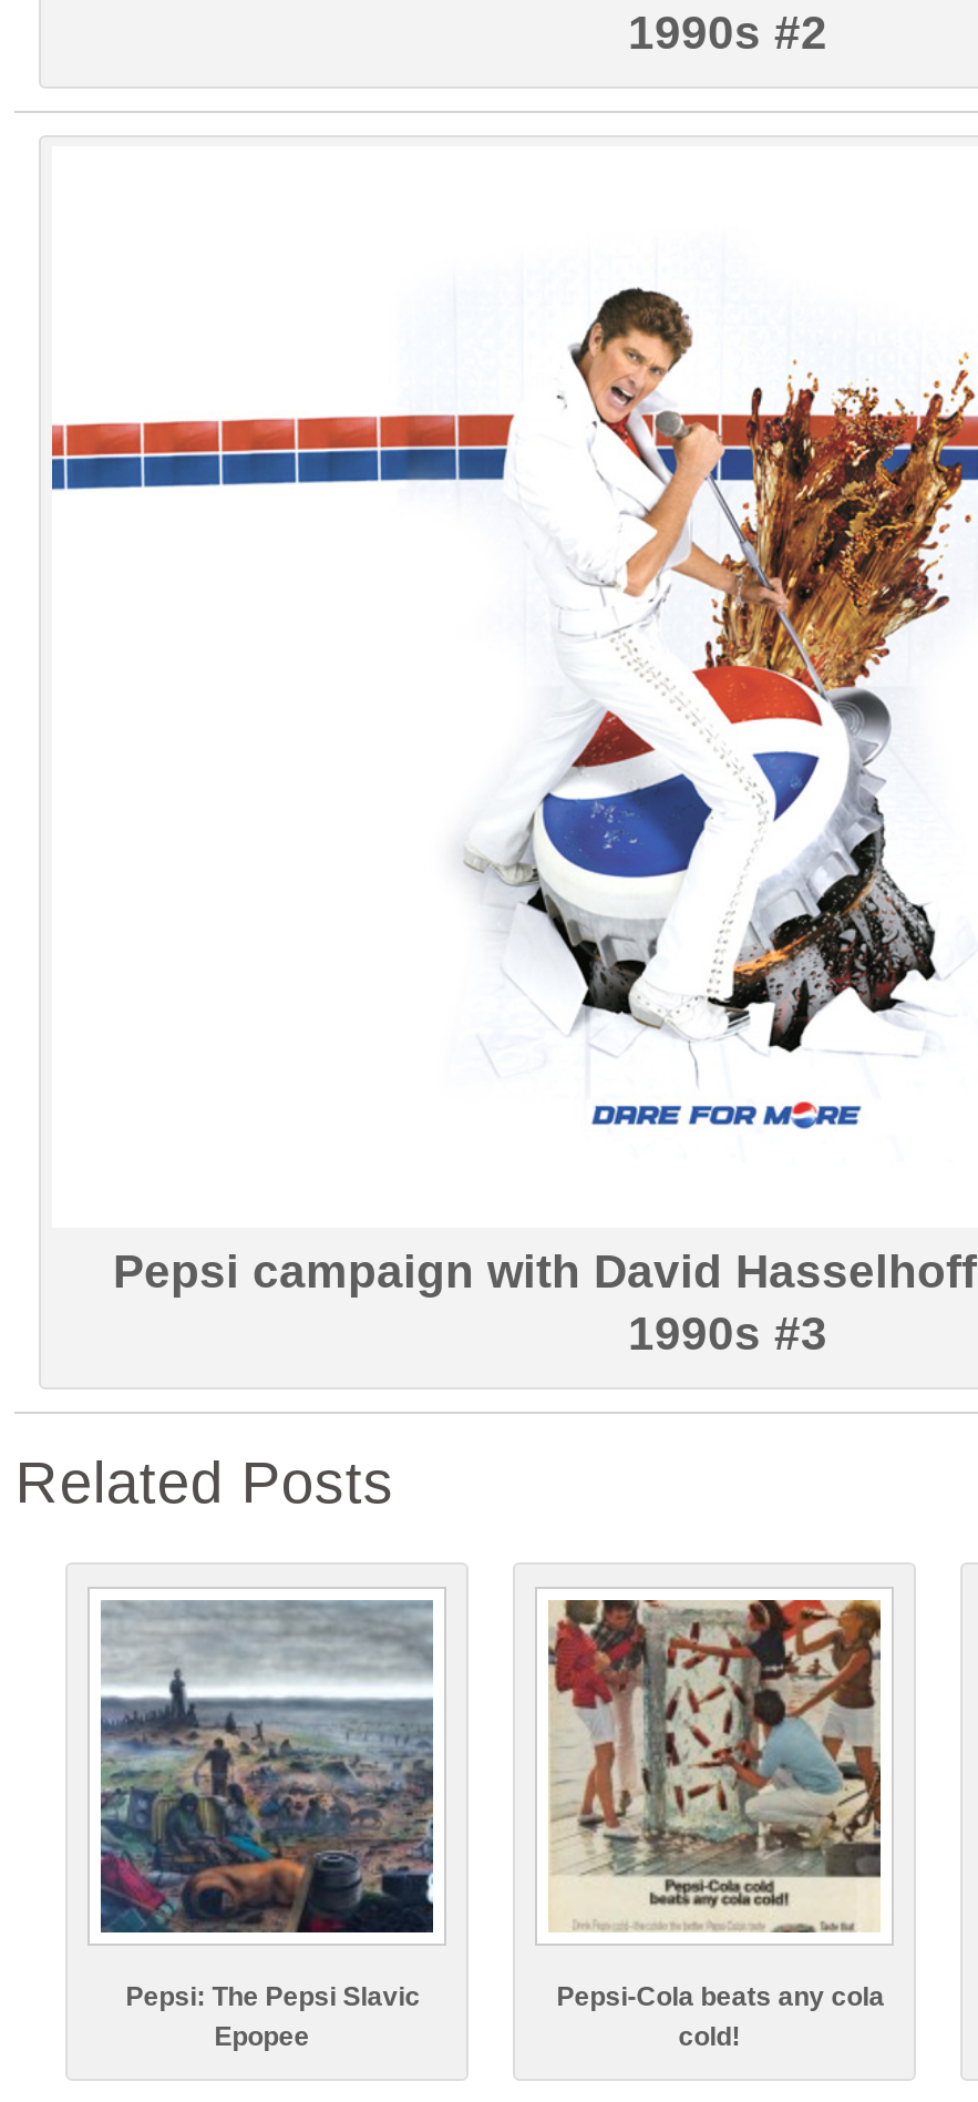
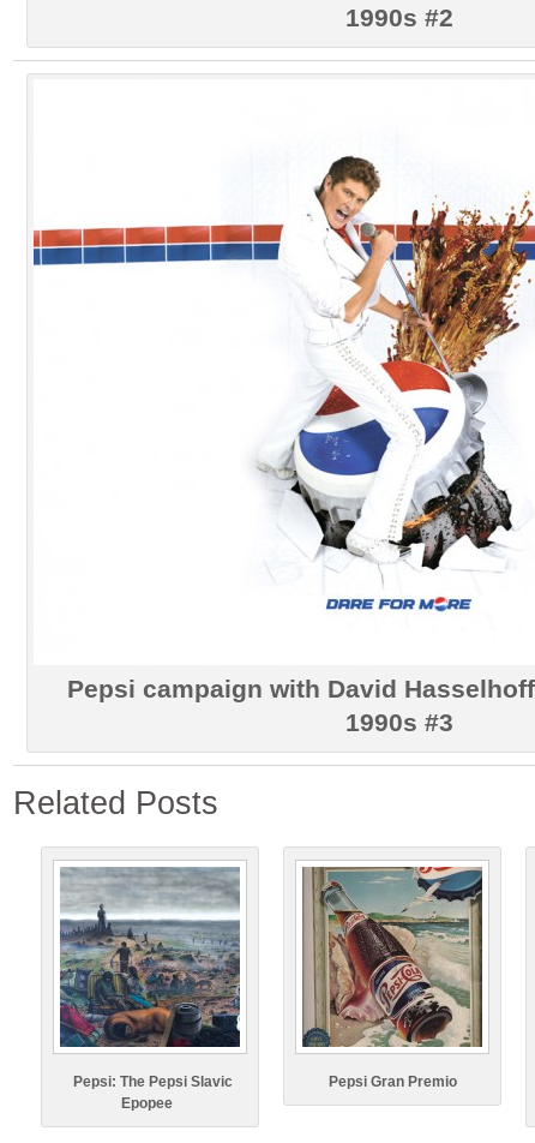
[548,1598,885,2052] [image] | Pepsi-Cola beats any cola | cold! -> [301,866,483,1090] [image] | Pepsi Gran Premio

